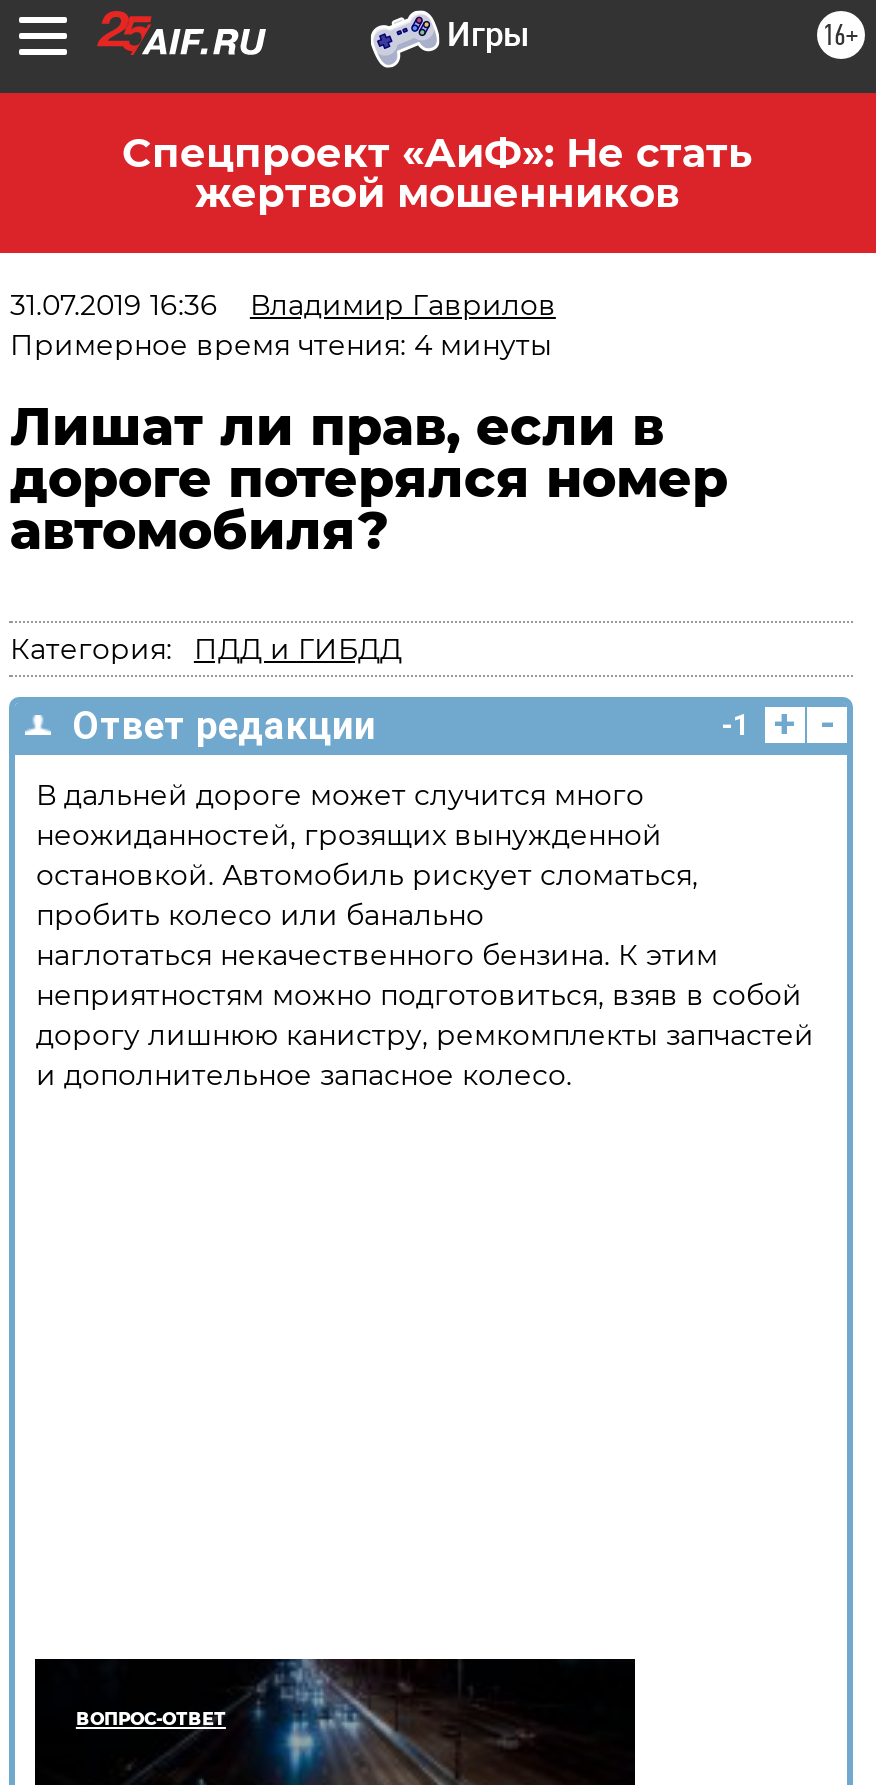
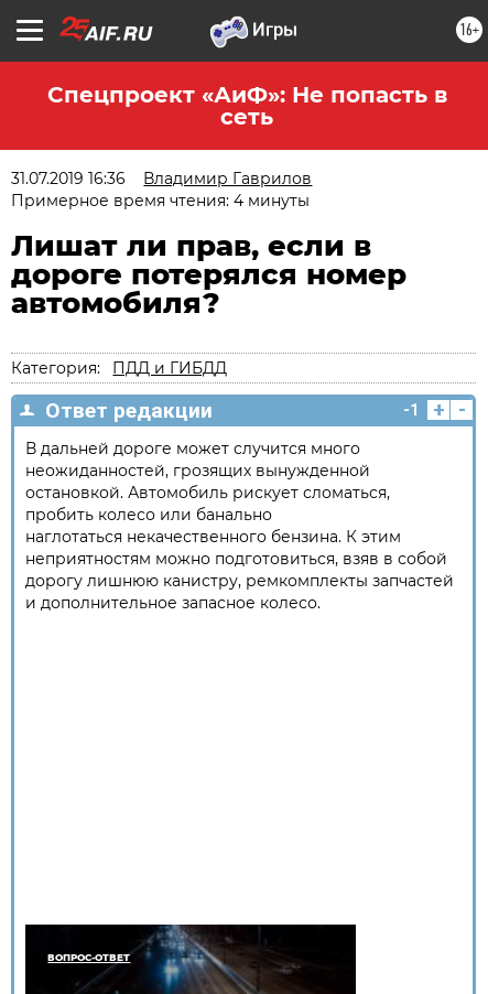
[122,129,752,217] Спецпроект «АиФ»: Не стать | жертвой мошенников -> [47,82,447,130] Спецпроект «АиФ»: Не попасть в | сеть

